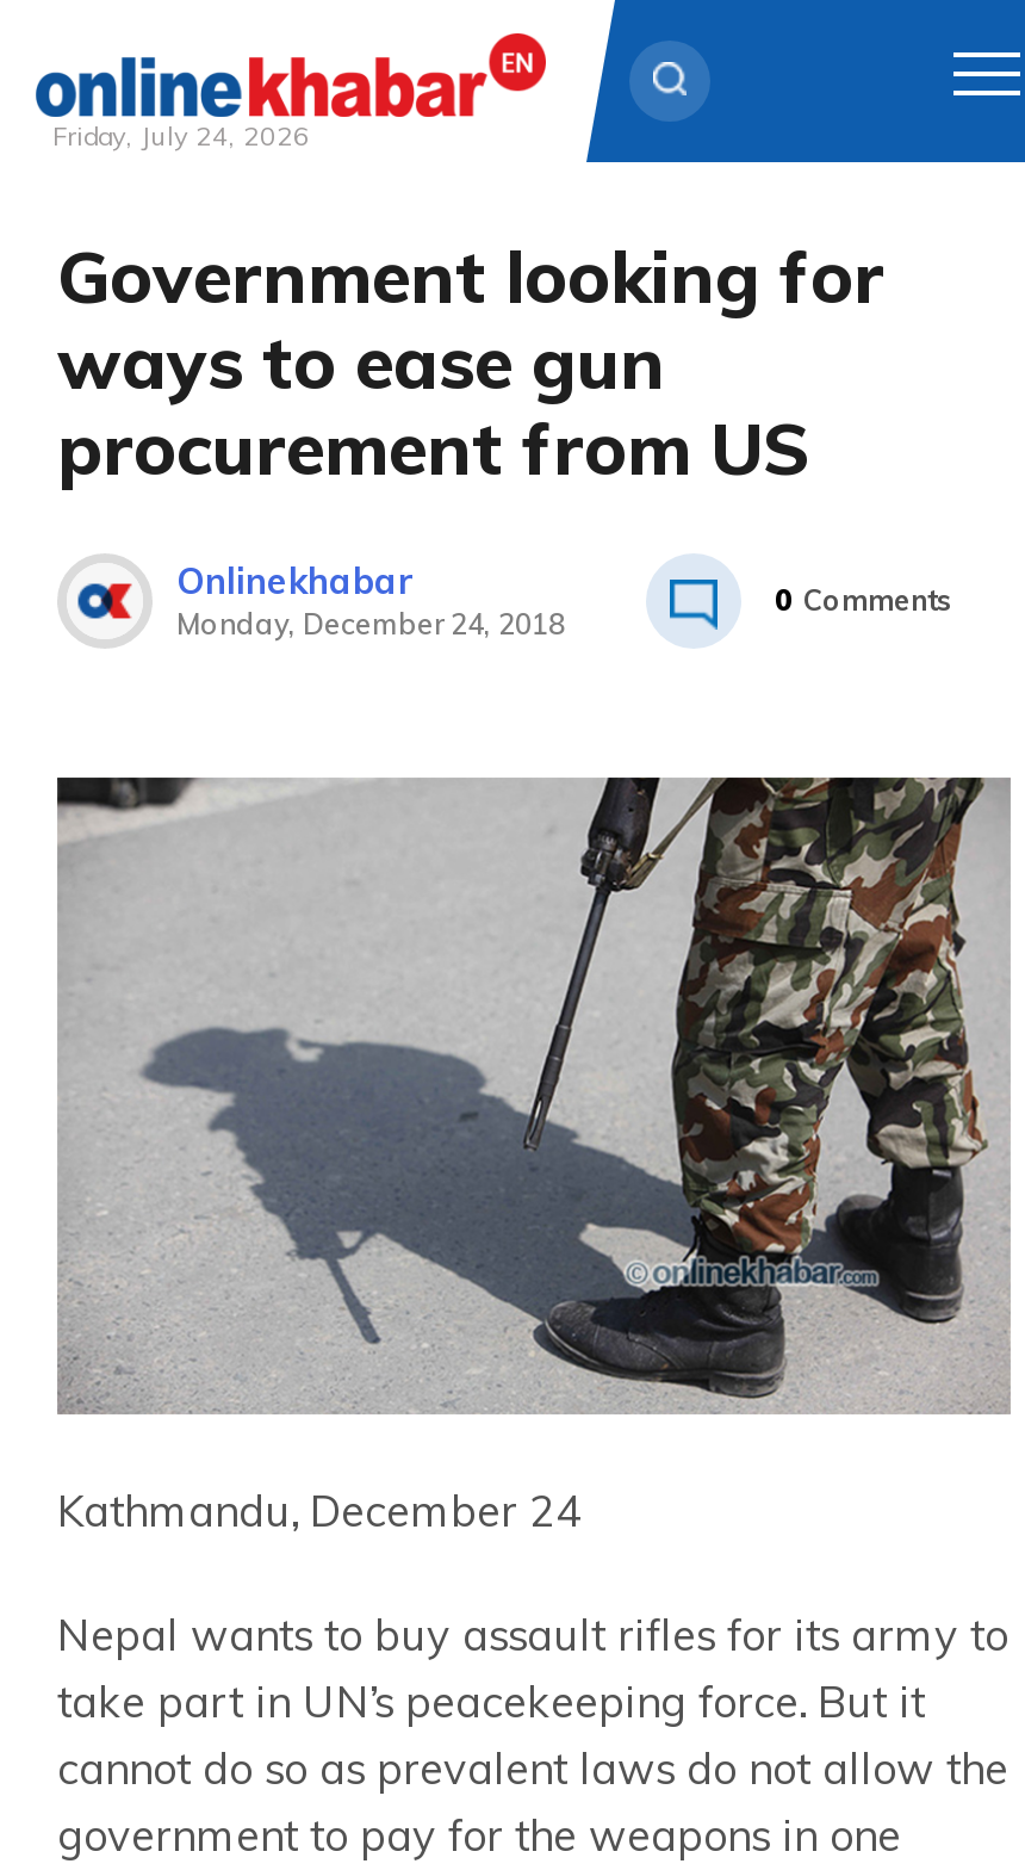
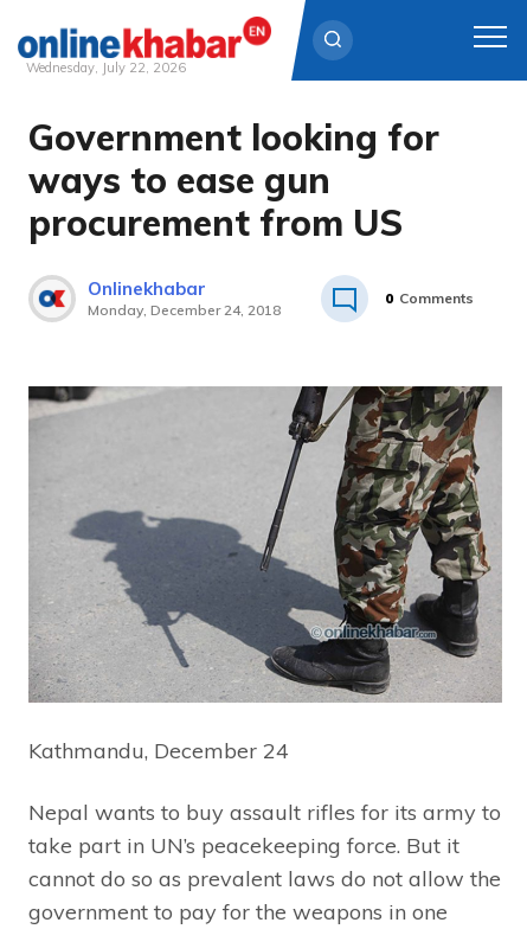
[52,119,310,153] Friday, July 24, 2026 -> [26,59,186,76] Wednesday, July 22, 2026

